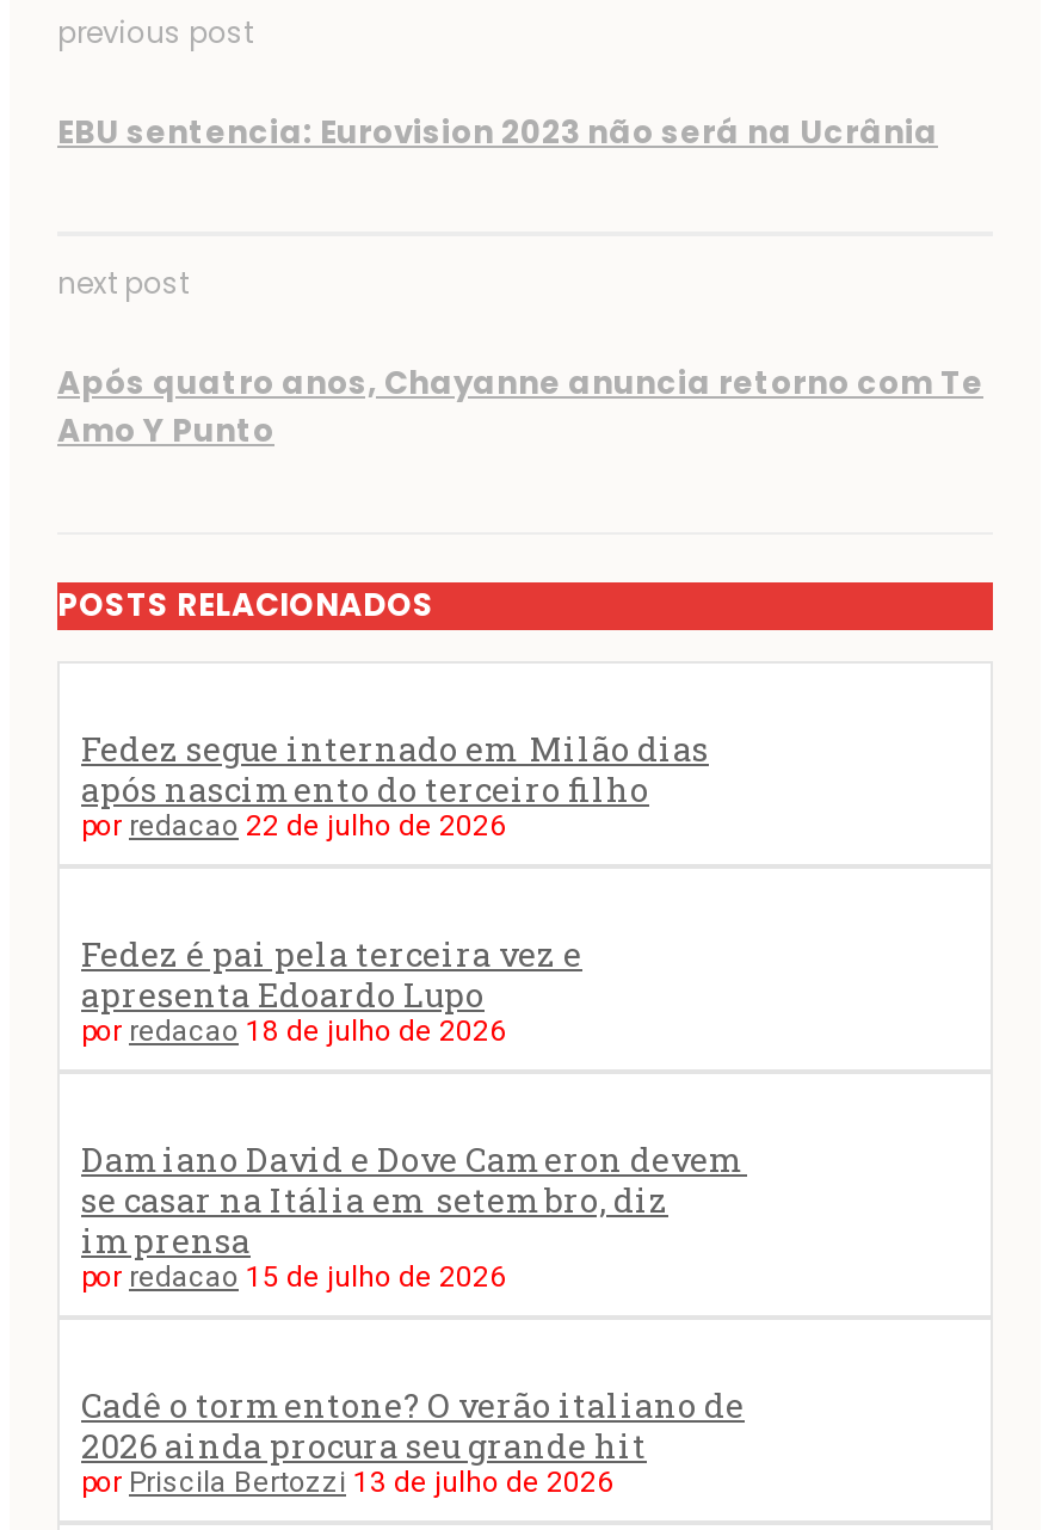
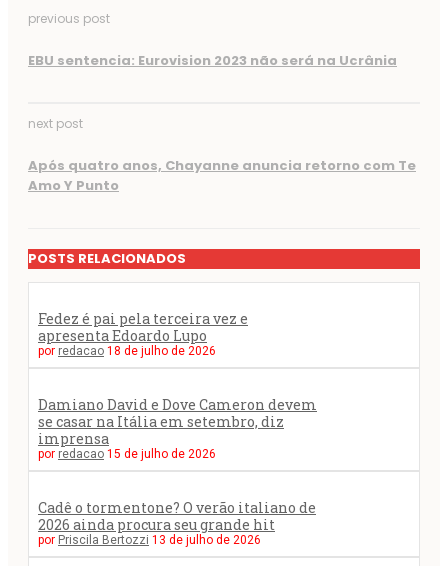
[81,725,709,842] Fedez segue internado em Milão dias | após nascimento do terceiro filho | porredacao 22 de julho de 2026 -> none

